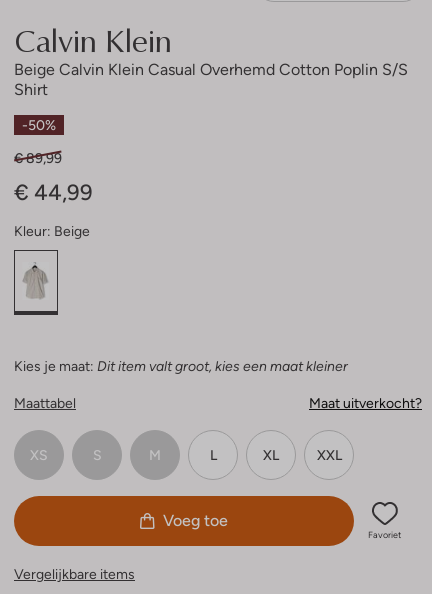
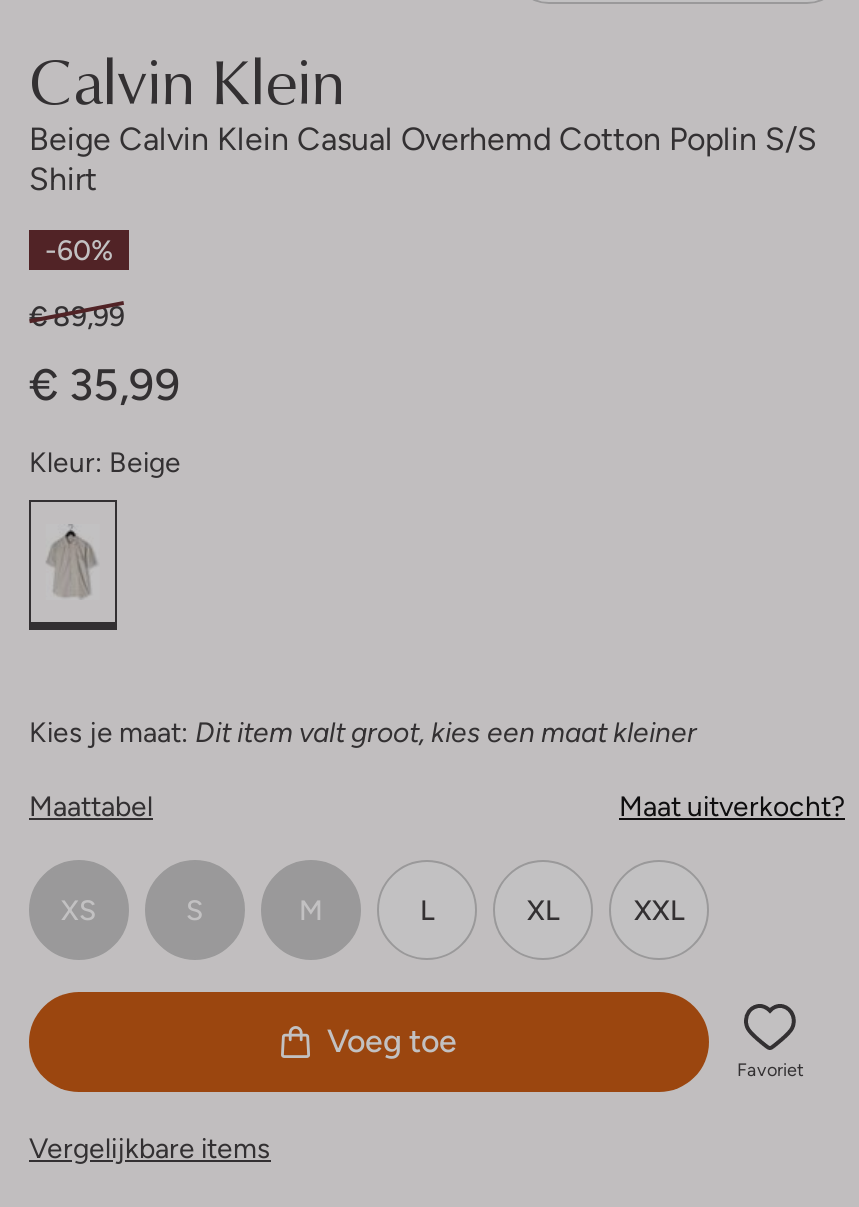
[22,117,56,133] -50% -> [45,234,113,266] -60%
[14,180,93,205] € 44,99 -> [29,360,181,410] € 35,99

